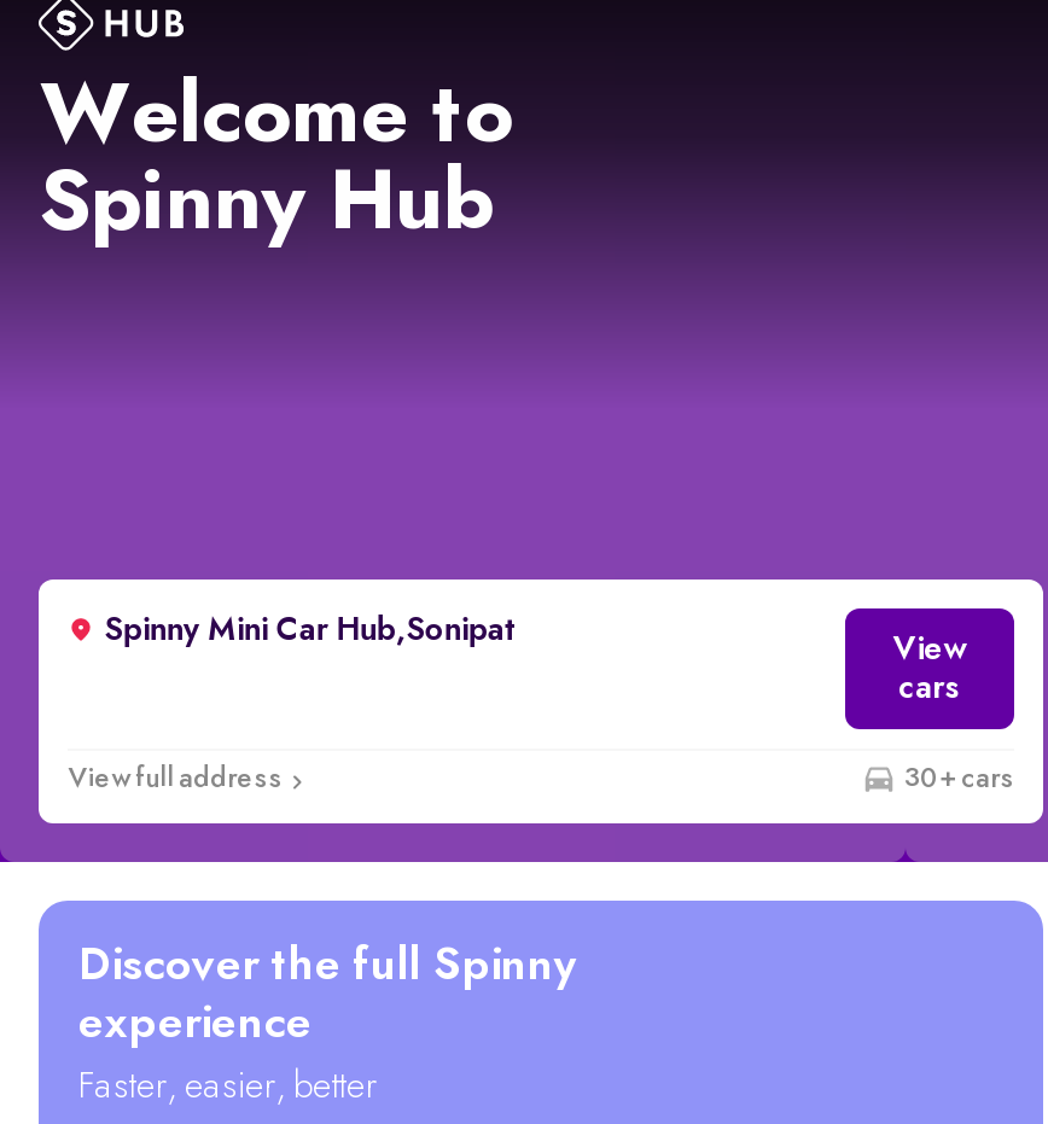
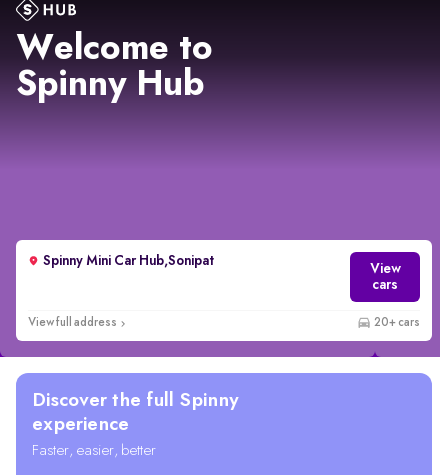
[903,765,1014,794] 30+ cars -> [374,317,420,329] 20+ cars

